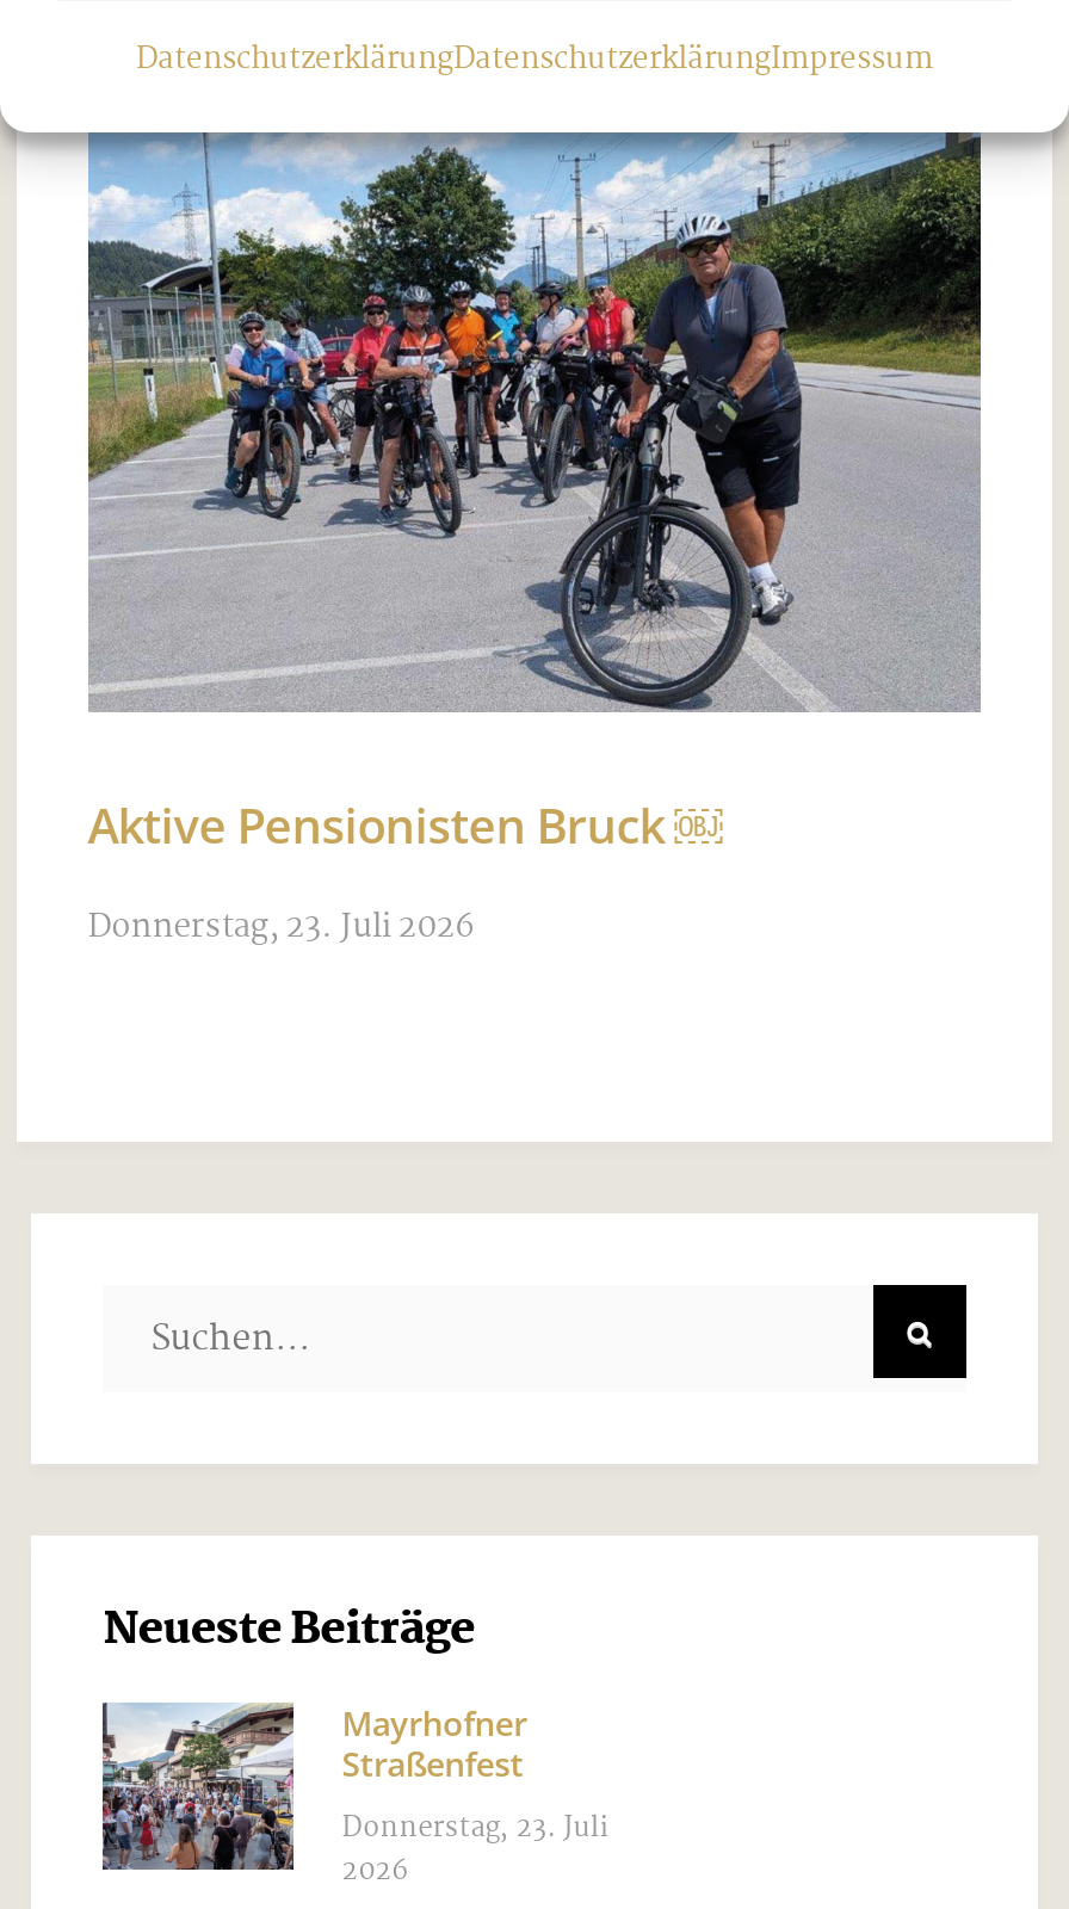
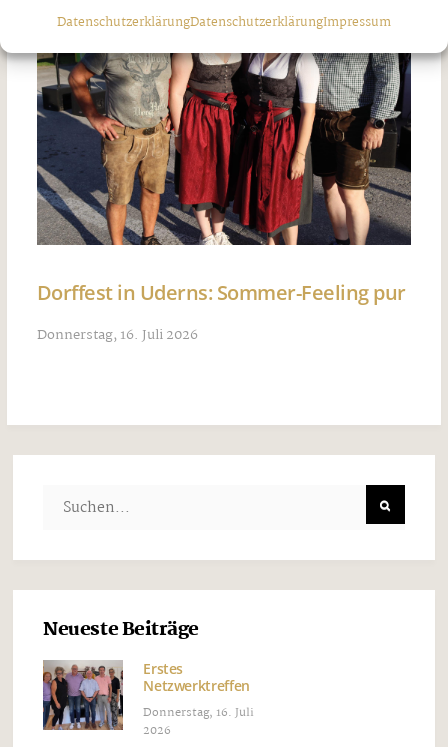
[86,131,981,651] [image] -> [36,52,411,246] [image]
[88,793,722,858] Aktive Pensionisten Bruck ￼ -> [37,279,406,306] Dorffest in Uderns: Sommer-Feeling pur
[88,901,474,953] Donnerstag, 23. Juli 2026 -> [37,324,198,346] Donnerstag, 16. Juli 2026
[100,1700,532,1871] [image] | Mayrhofner | Straßenfest -> [42,659,254,731] [image] | Erstes | Netzwerktreffen
[342,1807,609,1850] Donnerstag, 23. Juli -> [143,704,254,722] Donnerstag, 16. Juli

